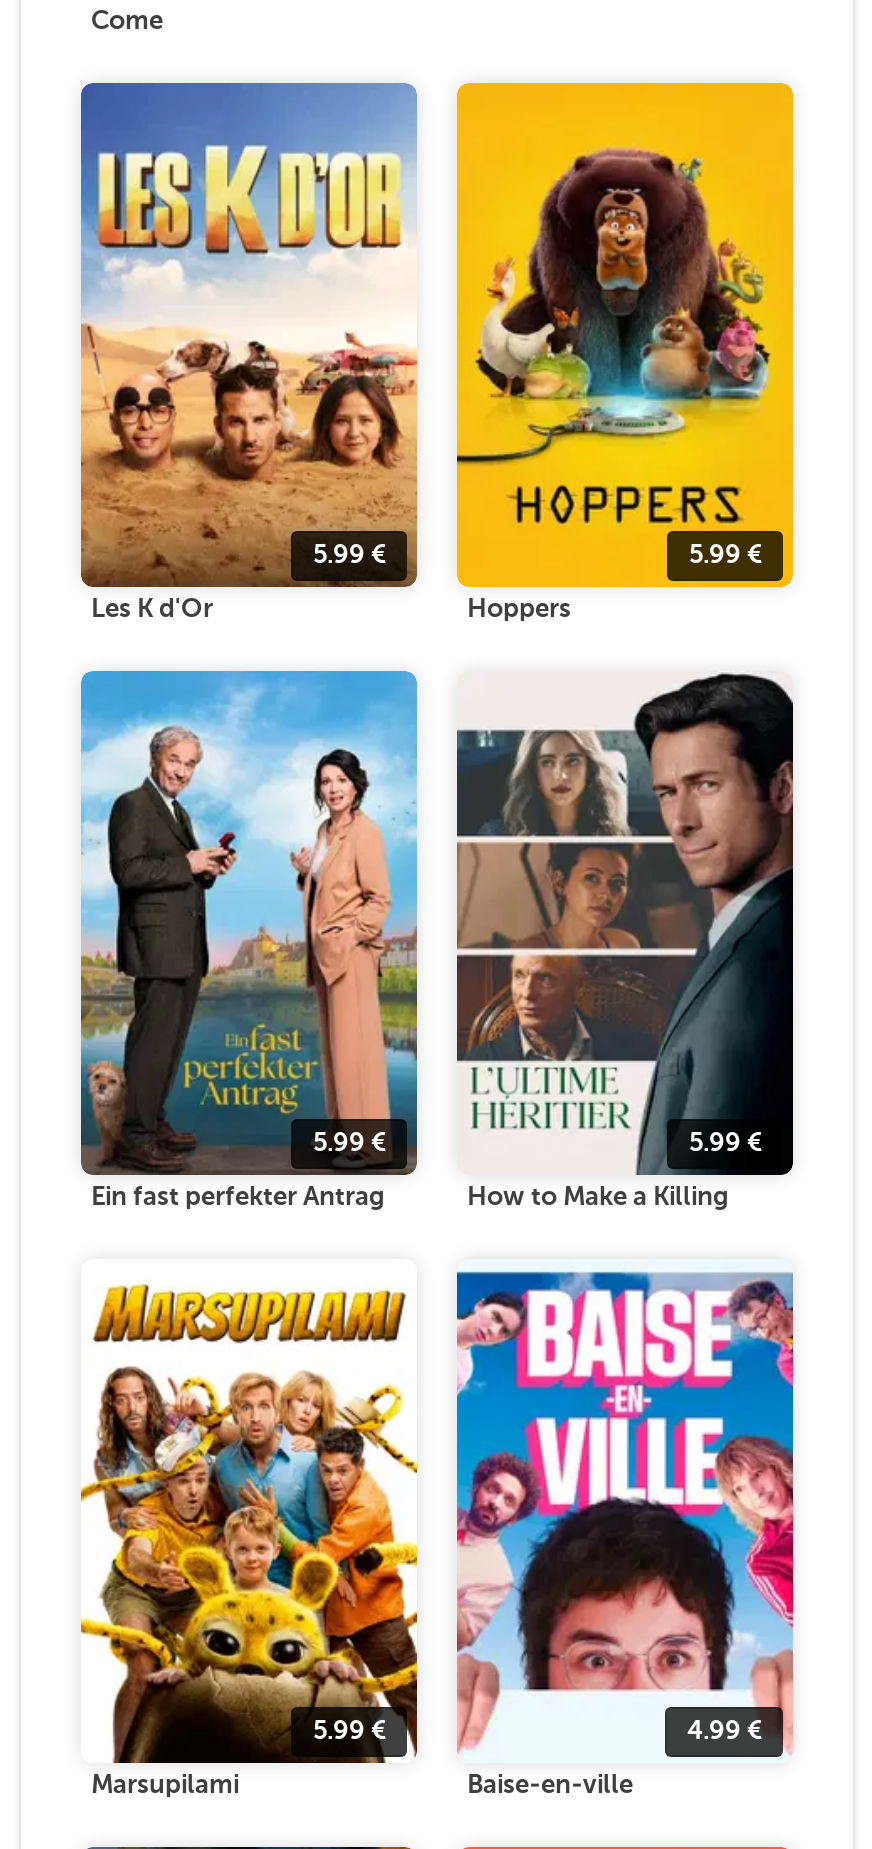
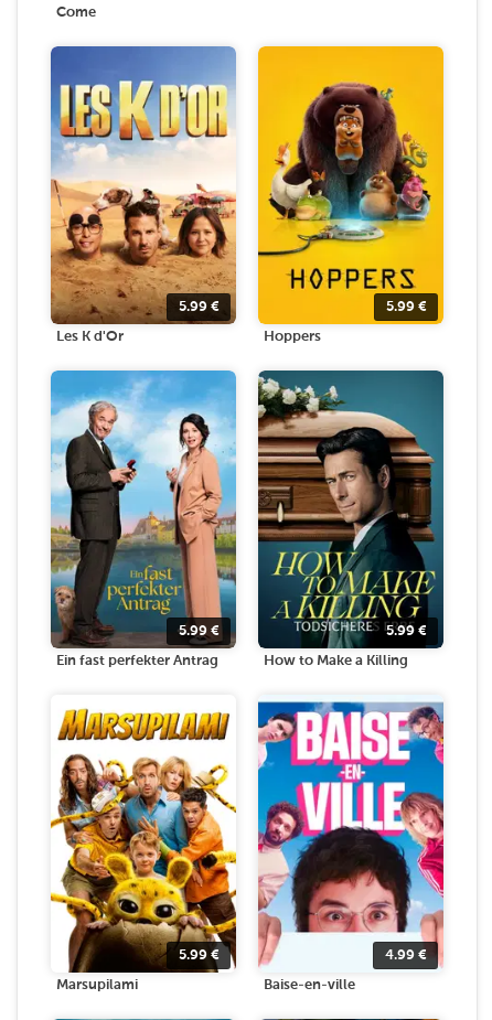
[455,671,795,1177] [image] -> [257,369,445,649] [image]

